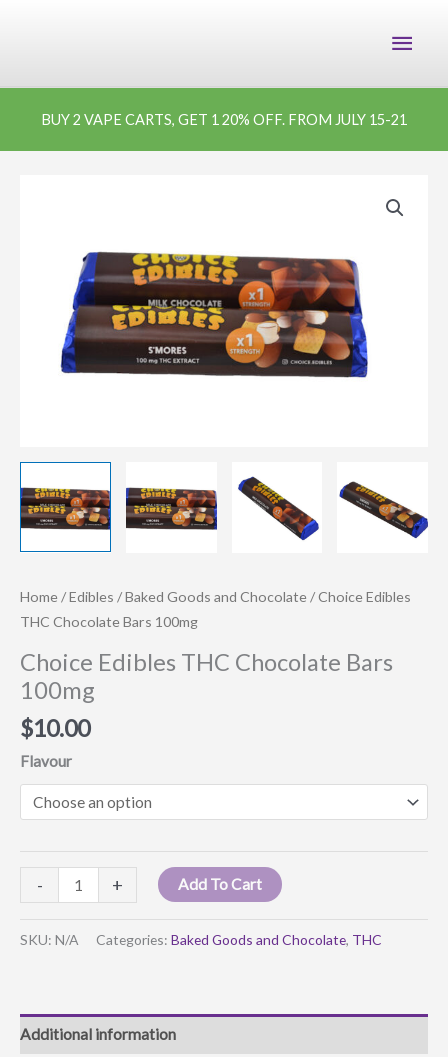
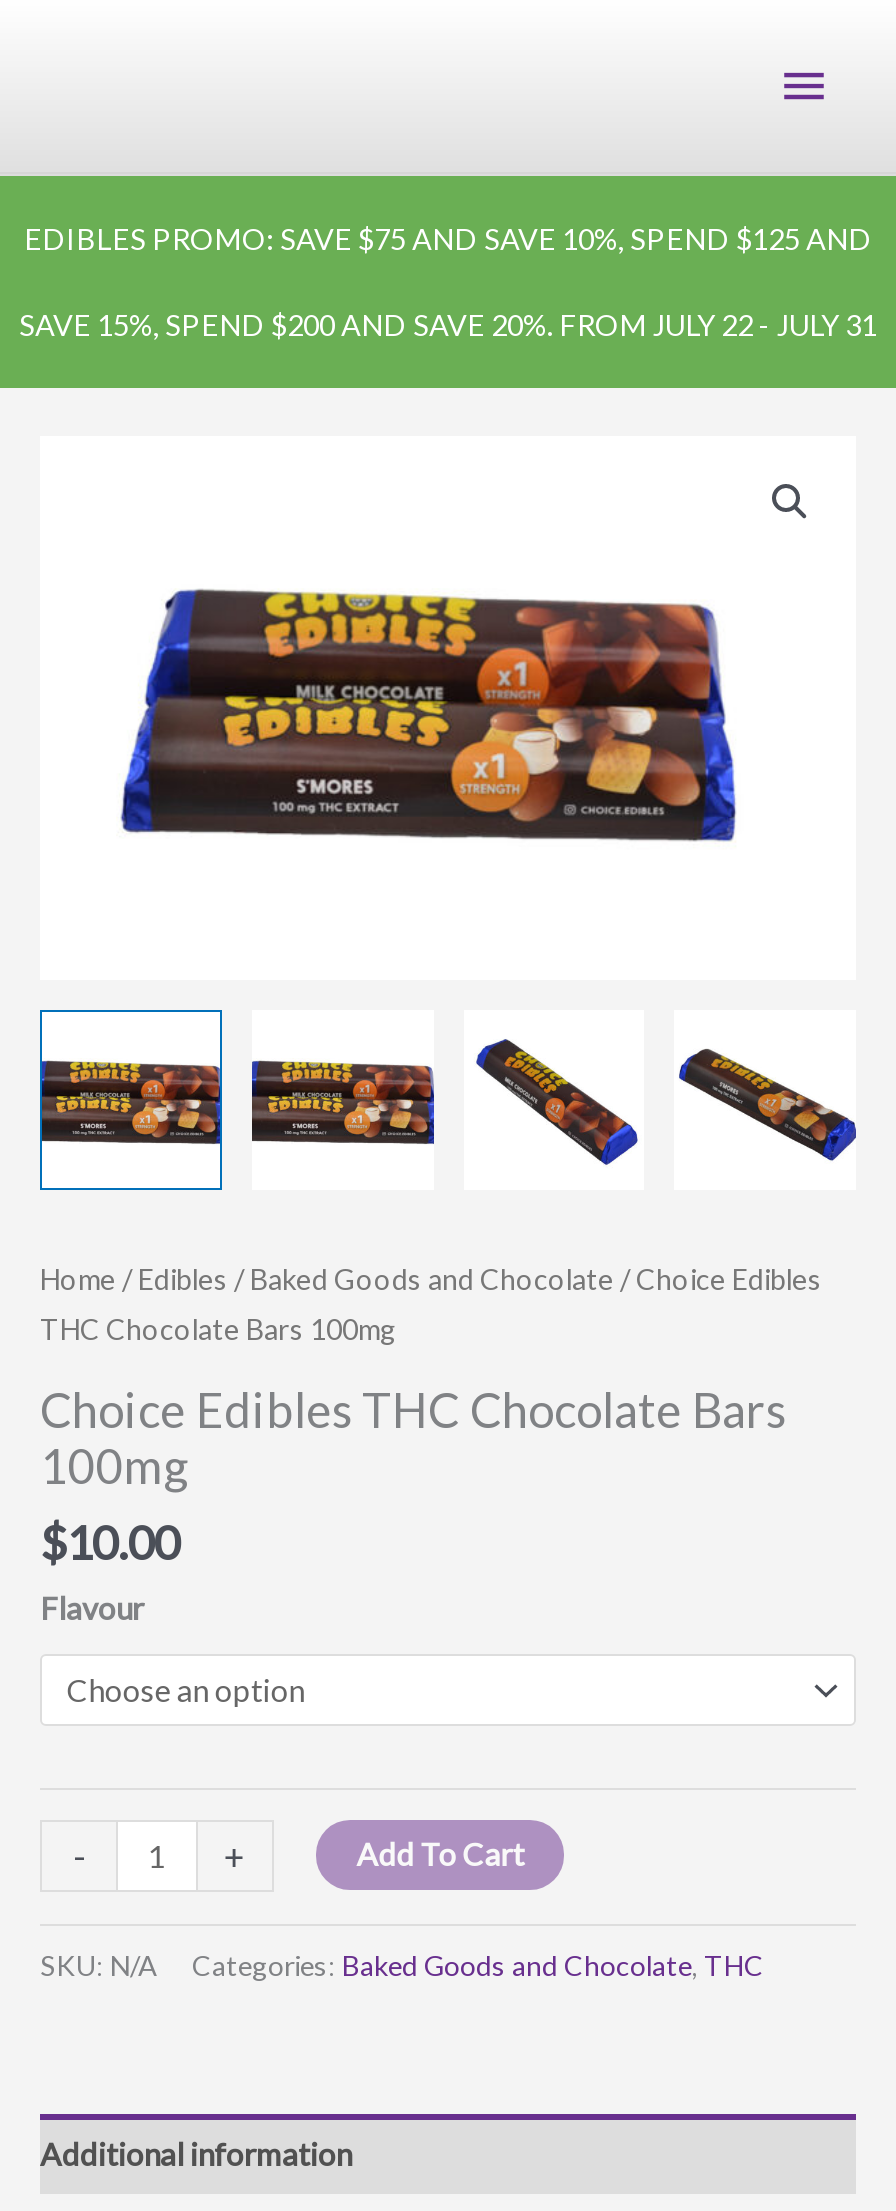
[41,111,407,128] BUY 2 VAPE CARTS, GET 1 20% OFF. FROM JULY 15-21 -> [19,223,877,343] EDIBLES PROMO: SAVE $75 AND SAVE 10%, SPEND $125 AND | SAVE 15%, SPEND $200 AND SAVE 20%. FROM JULY 22 - JULY 31

